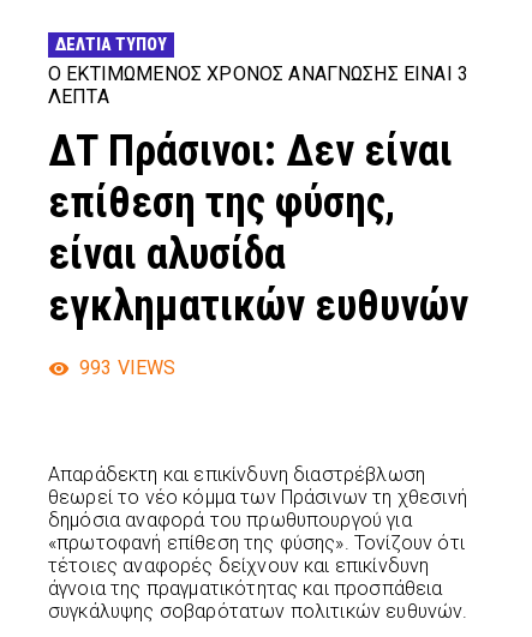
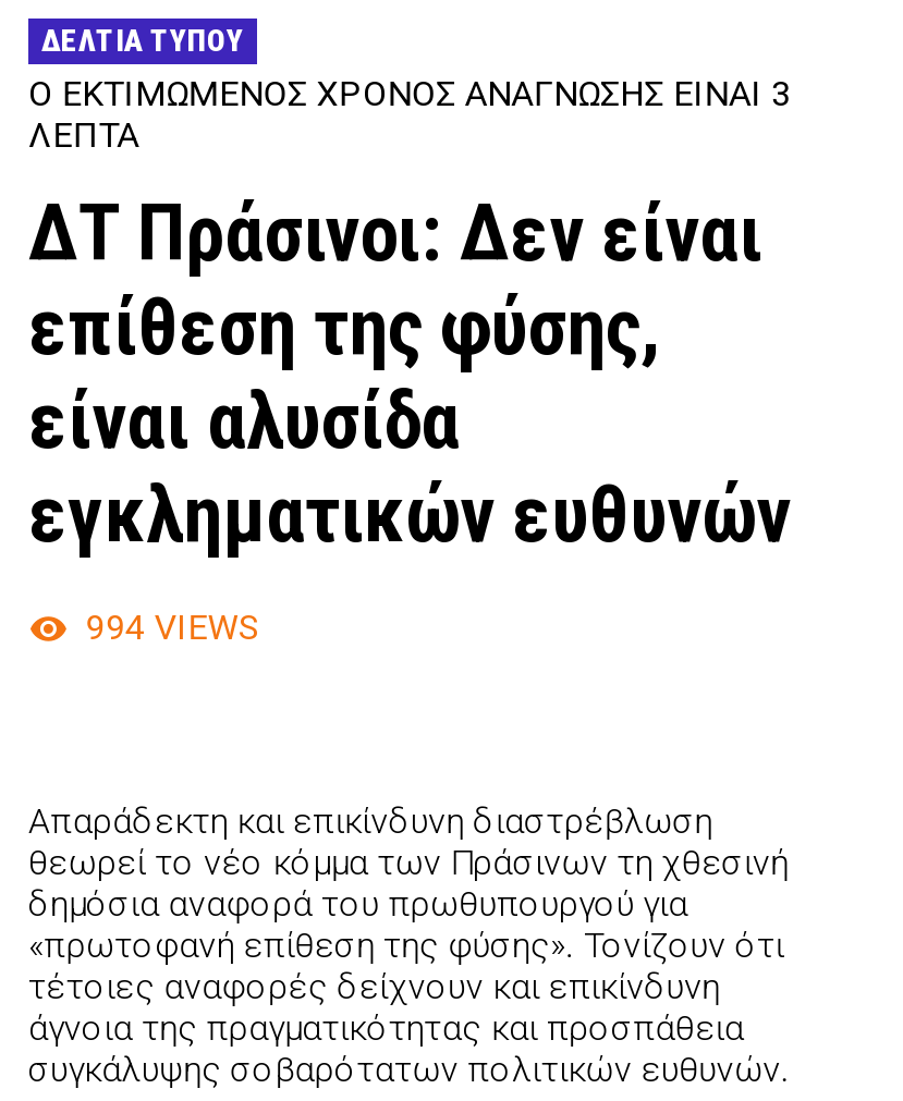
[79,356,176,379] 993 VIEWS -> [85,606,261,647] 994 VIEWS

